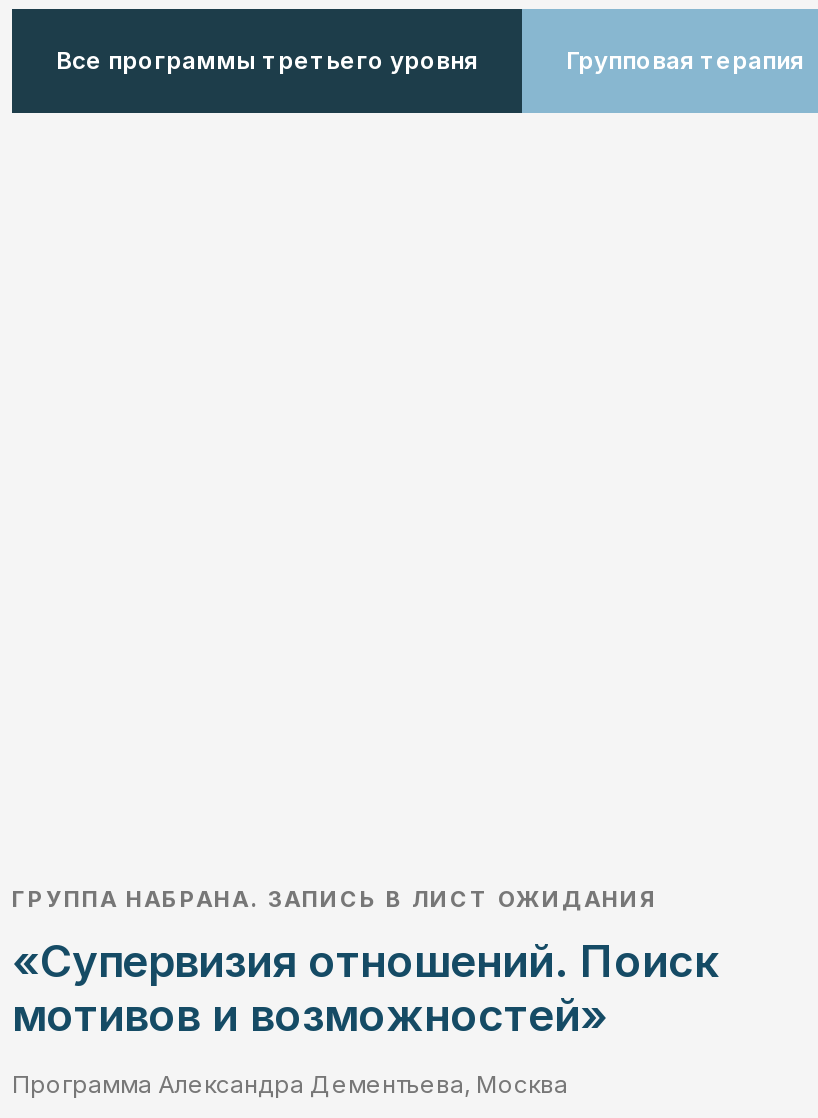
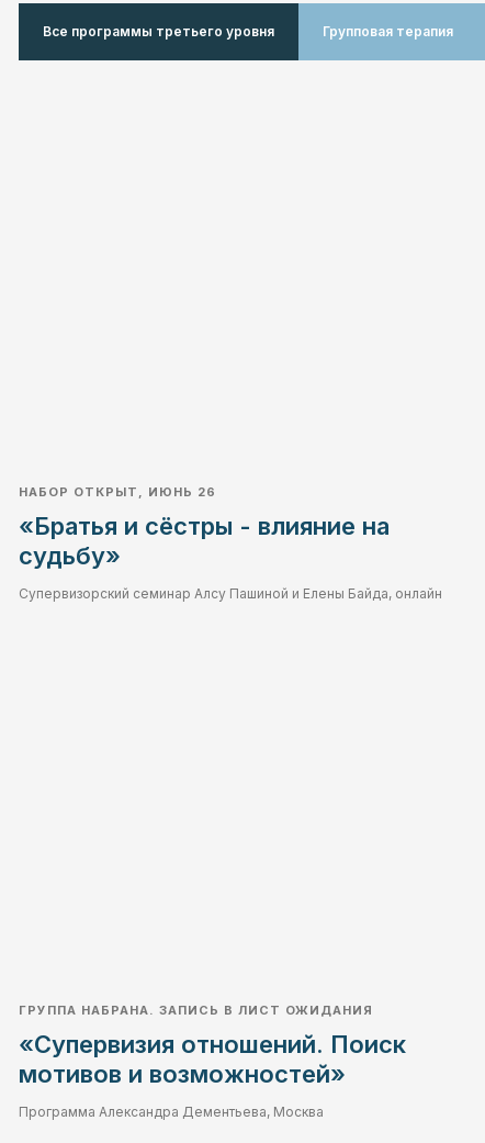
none -> [19,484,442,602] НАБОР ОТКРЫТ, ИЮНЬ 26 | «Братья и сёстры - влияние на | судьбу» | Супервизорский семинар Алсу Пашиной и Елены Байда, онлайн

